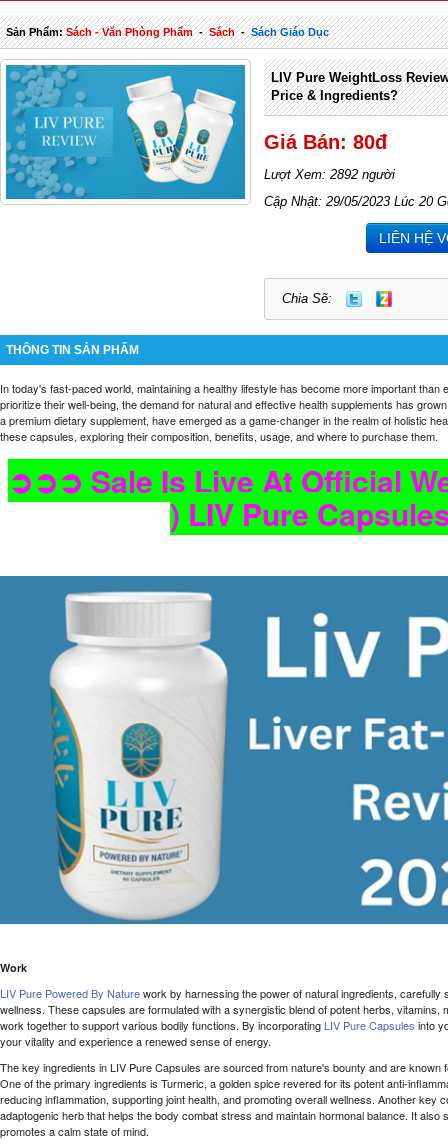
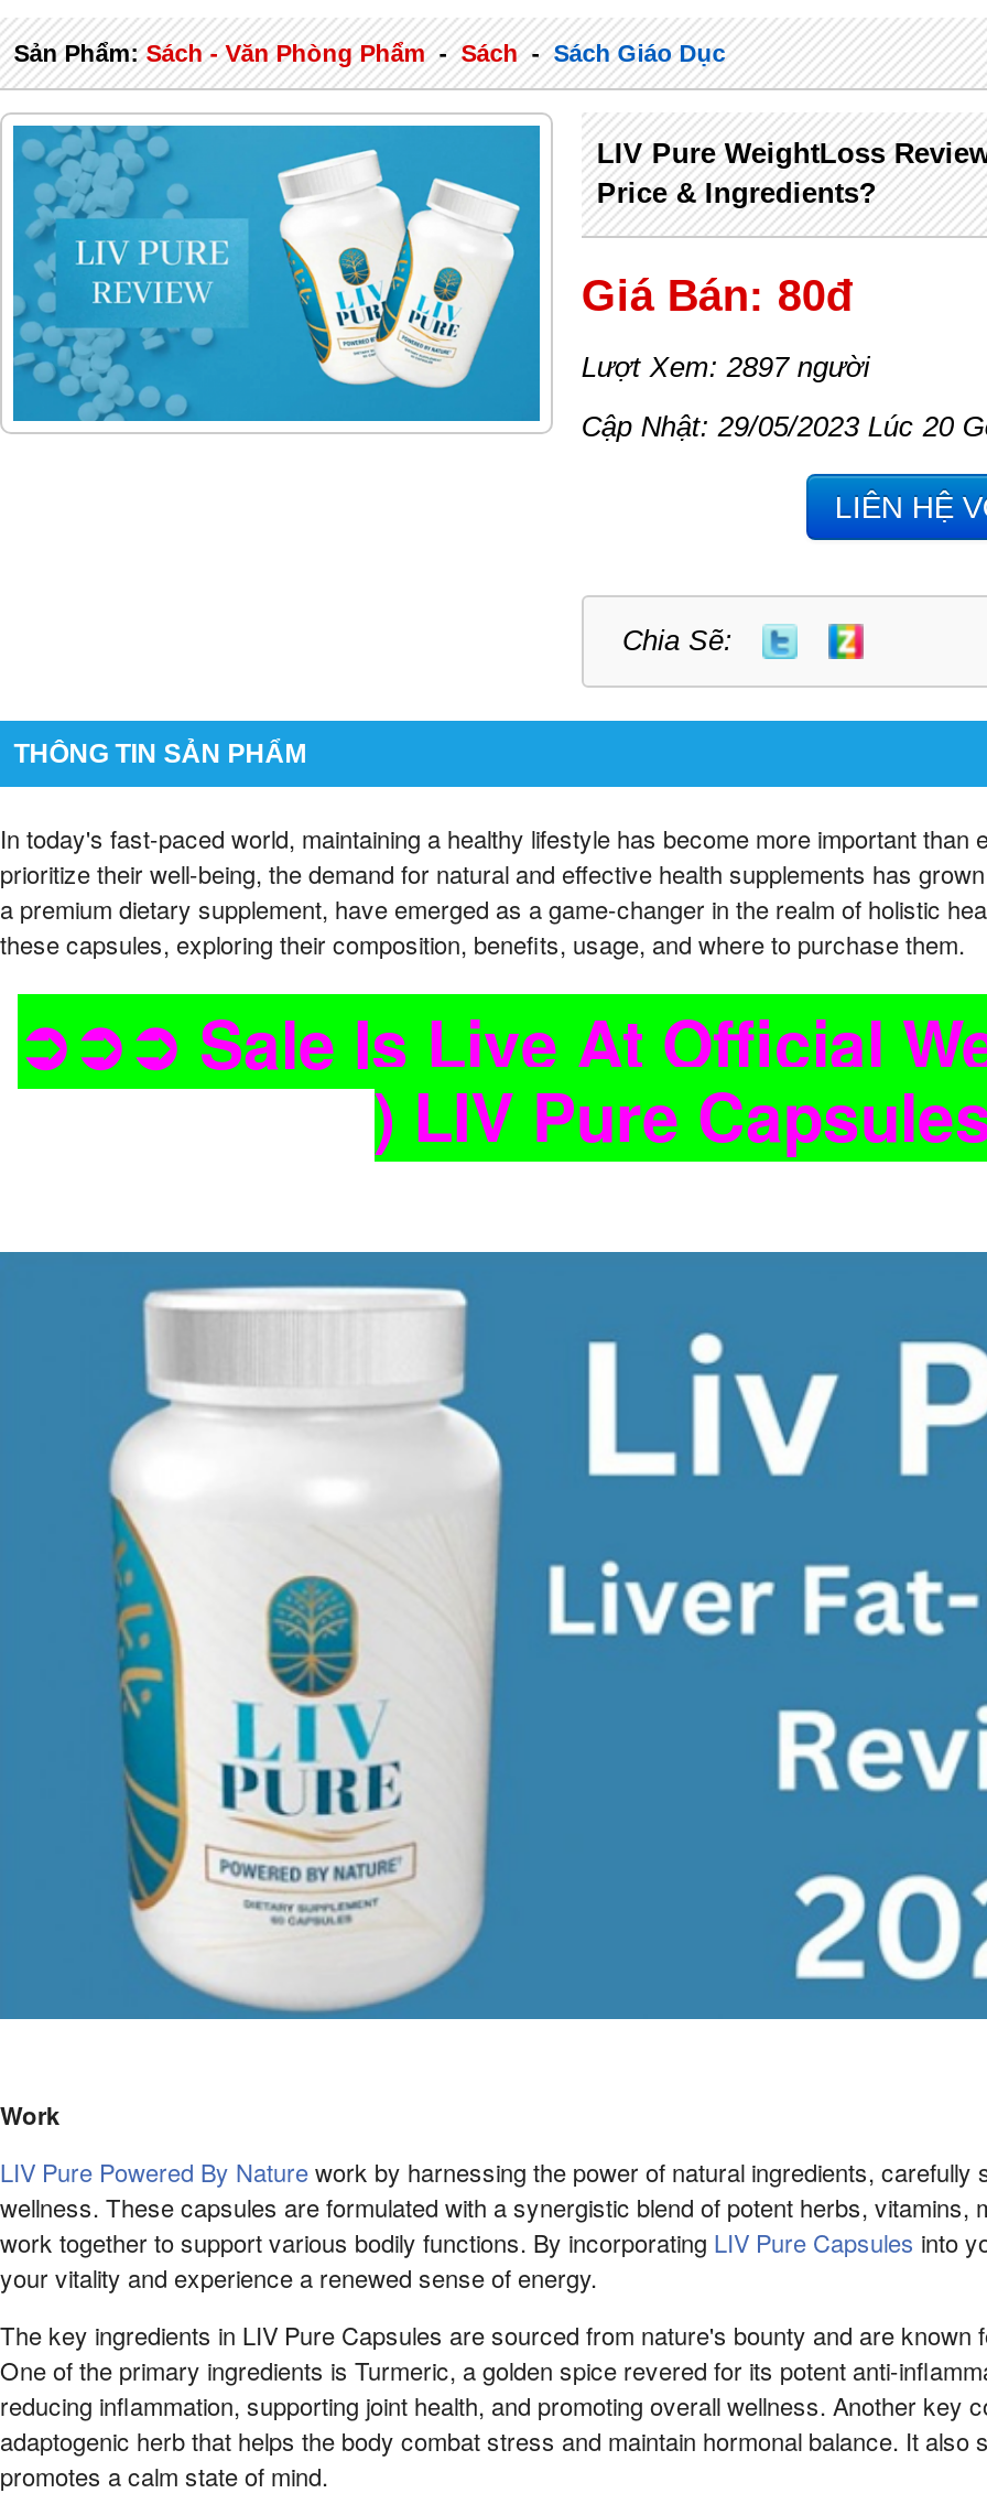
[264,167,395,182] Lượt Xem: 2892 người -> [581,350,870,383] Lượt Xem: 2897 người

